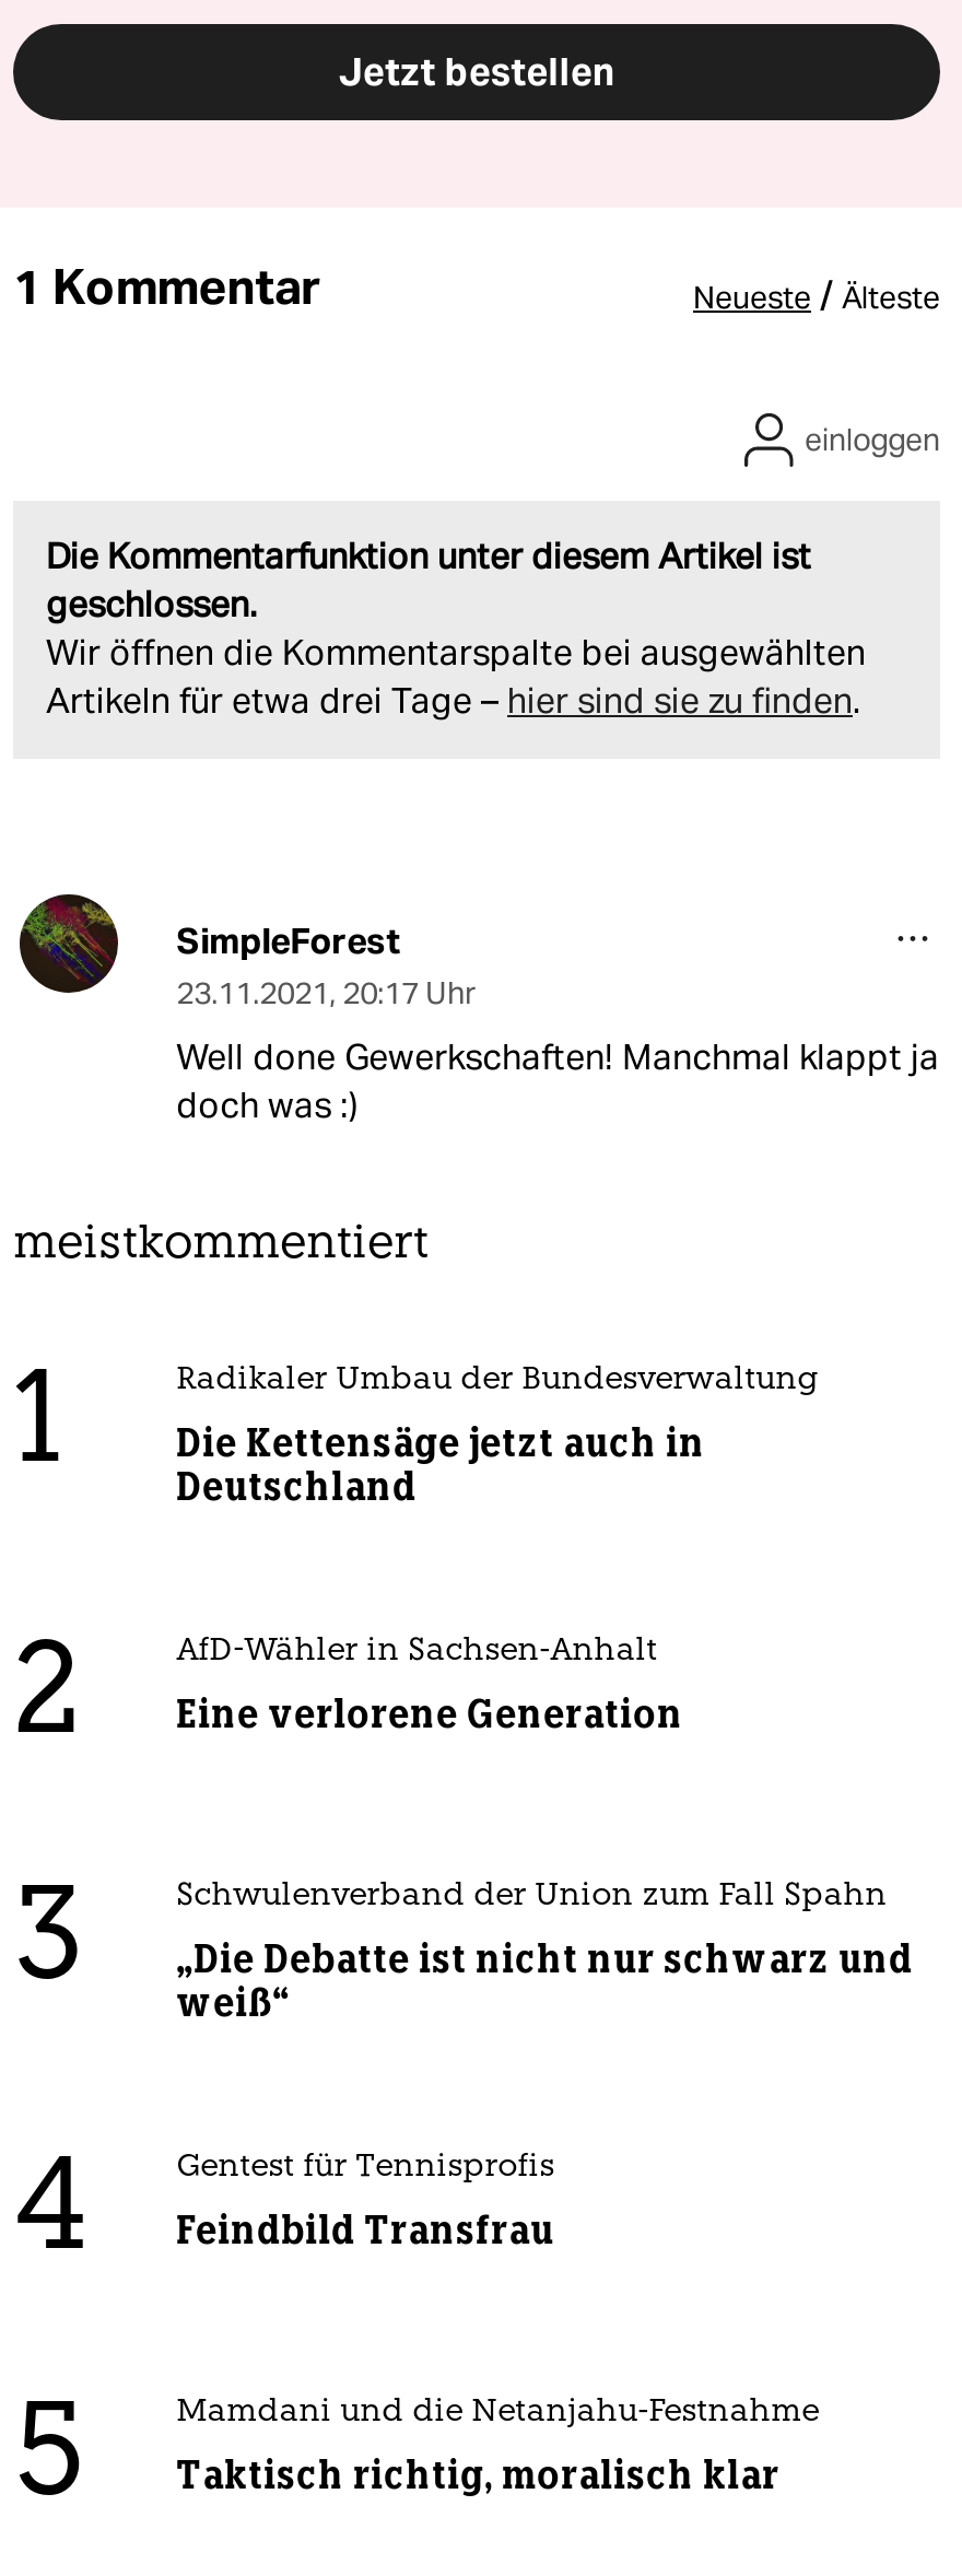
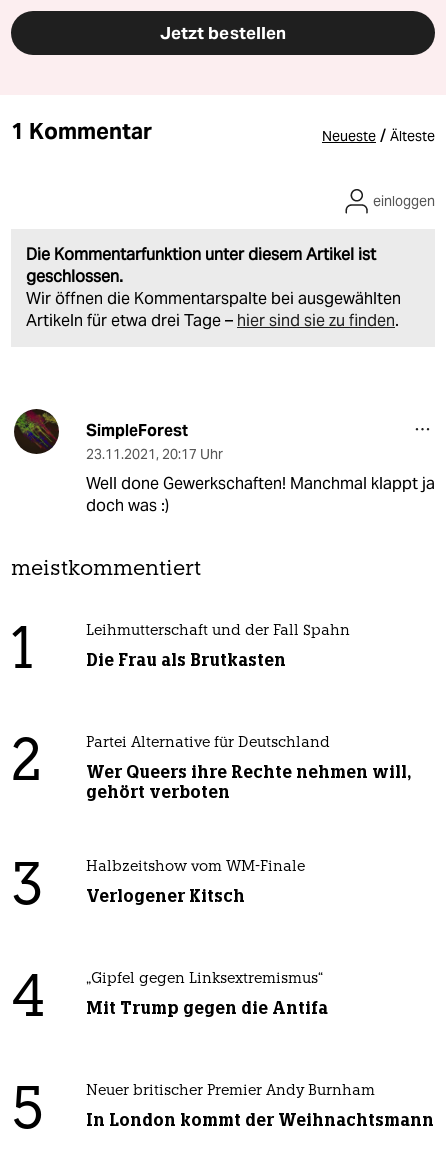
[176,1365,819,1398] Radikaler Umbau der Bundesverwaltung -> [86,624,350,639] Leihmutterschaft und der Fall Spahn
[176,1420,706,1511] Die Kettensäge jetzt auch in | Deutschland -> [86,649,286,671] Die Frau als Brutkasten
[176,1636,657,1669] AfD-Wähler in Sachsen-Anhalt -> [86,736,330,751] Partei Alternative für Deutschland
[176,1691,684,1739] Eine verlorene Generation -> [86,761,411,803] Wer Queers ihre Rechte nehmen will, | gehört verboten
[176,1881,887,1914] Schwulenverband der Union zum Fall Spahn -> [86,860,305,875] Halbzeitshow vom WM-Finale
[176,1936,913,2028] „Die Debatte ist nicht nur schwarz und | weiß“ -> [86,885,245,907] Verlogener Kitsch
[176,2152,555,2185] Gentest für Tennisprofis -> [86,972,323,987] „Gipfel gegen Linksextremismus“
[176,2207,555,2255] Feindbild Transfrau -> [86,997,328,1019] Mit Trump gegen die Antifa
[176,2397,819,2430] Mamdani und die Netanjahu-Festnahme -> [86,1084,375,1099] Neuer britischer Premier Andy Burnham
[176,2452,780,2500] Taktisch richtig, moralisch klar -> [86,1109,434,1131] In London kommt der Weihnachtsmann

